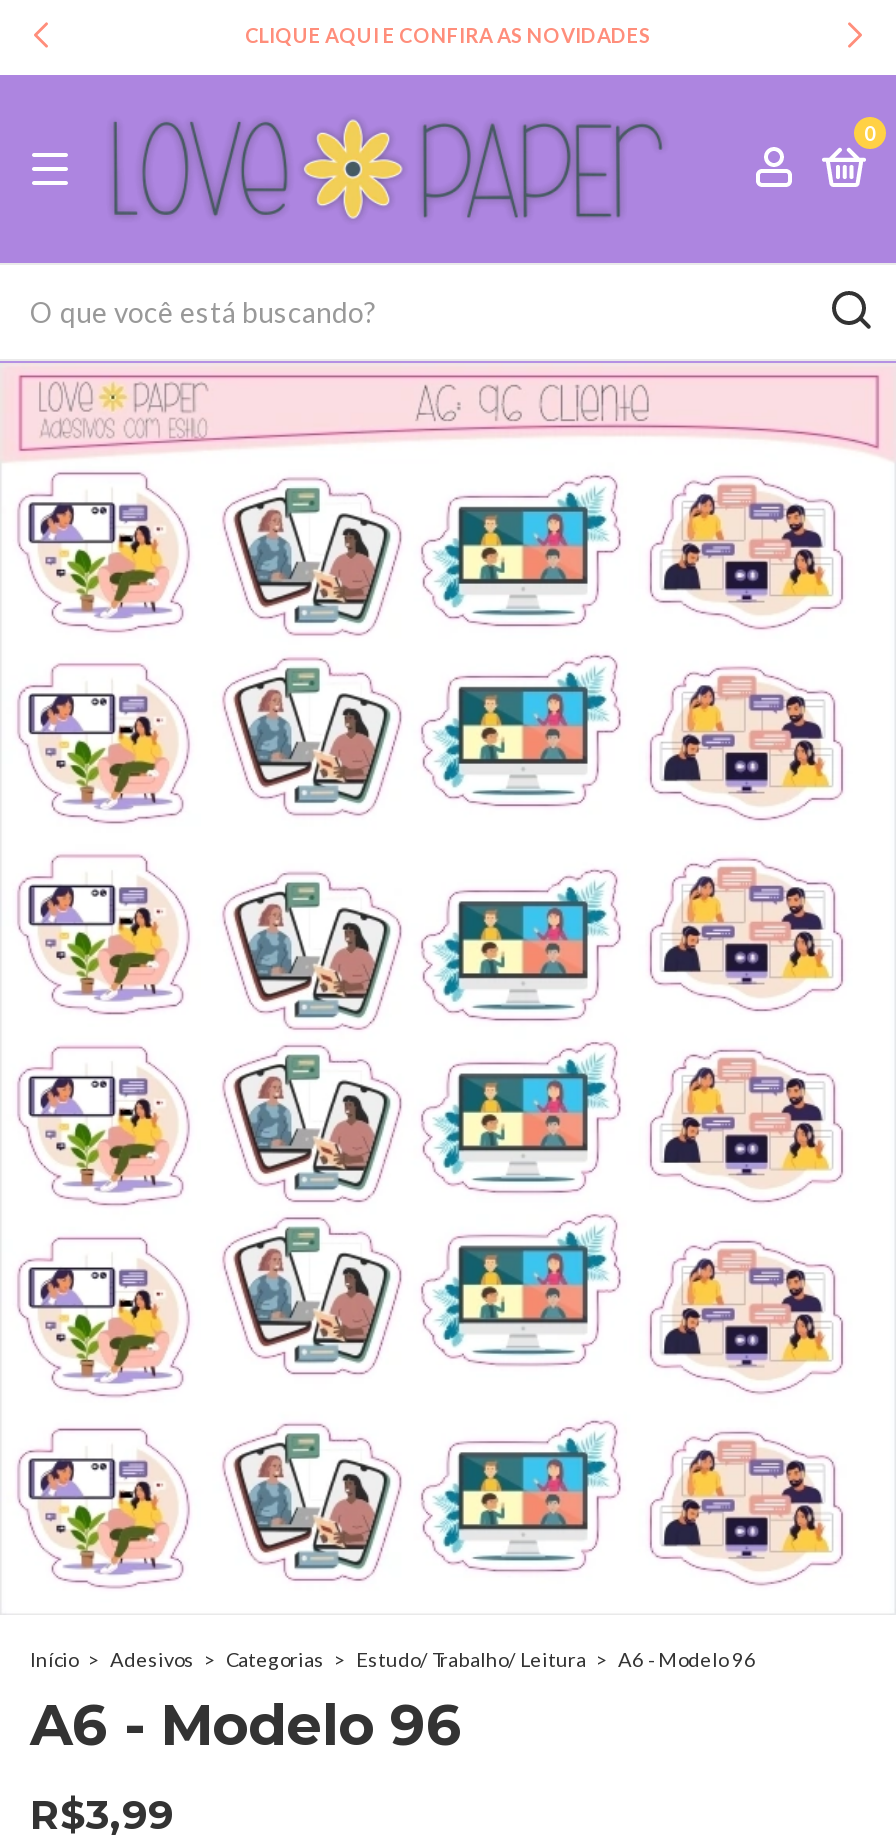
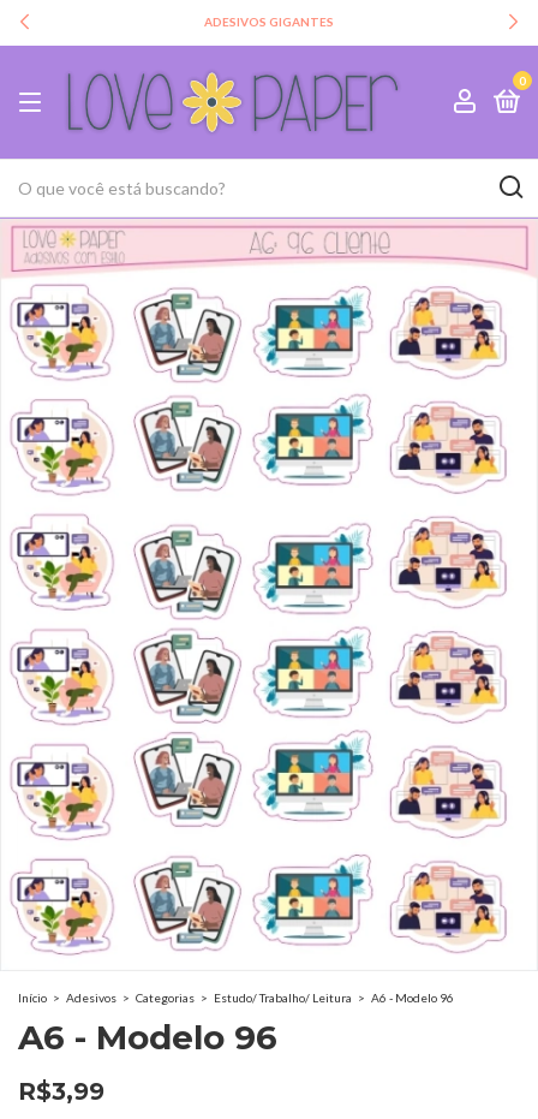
[245,23,651,47] CLIQUE AQUI E CONFIRA AS NOVIDADES -> [204,14,334,29] ADESIVOS GIGANTES

